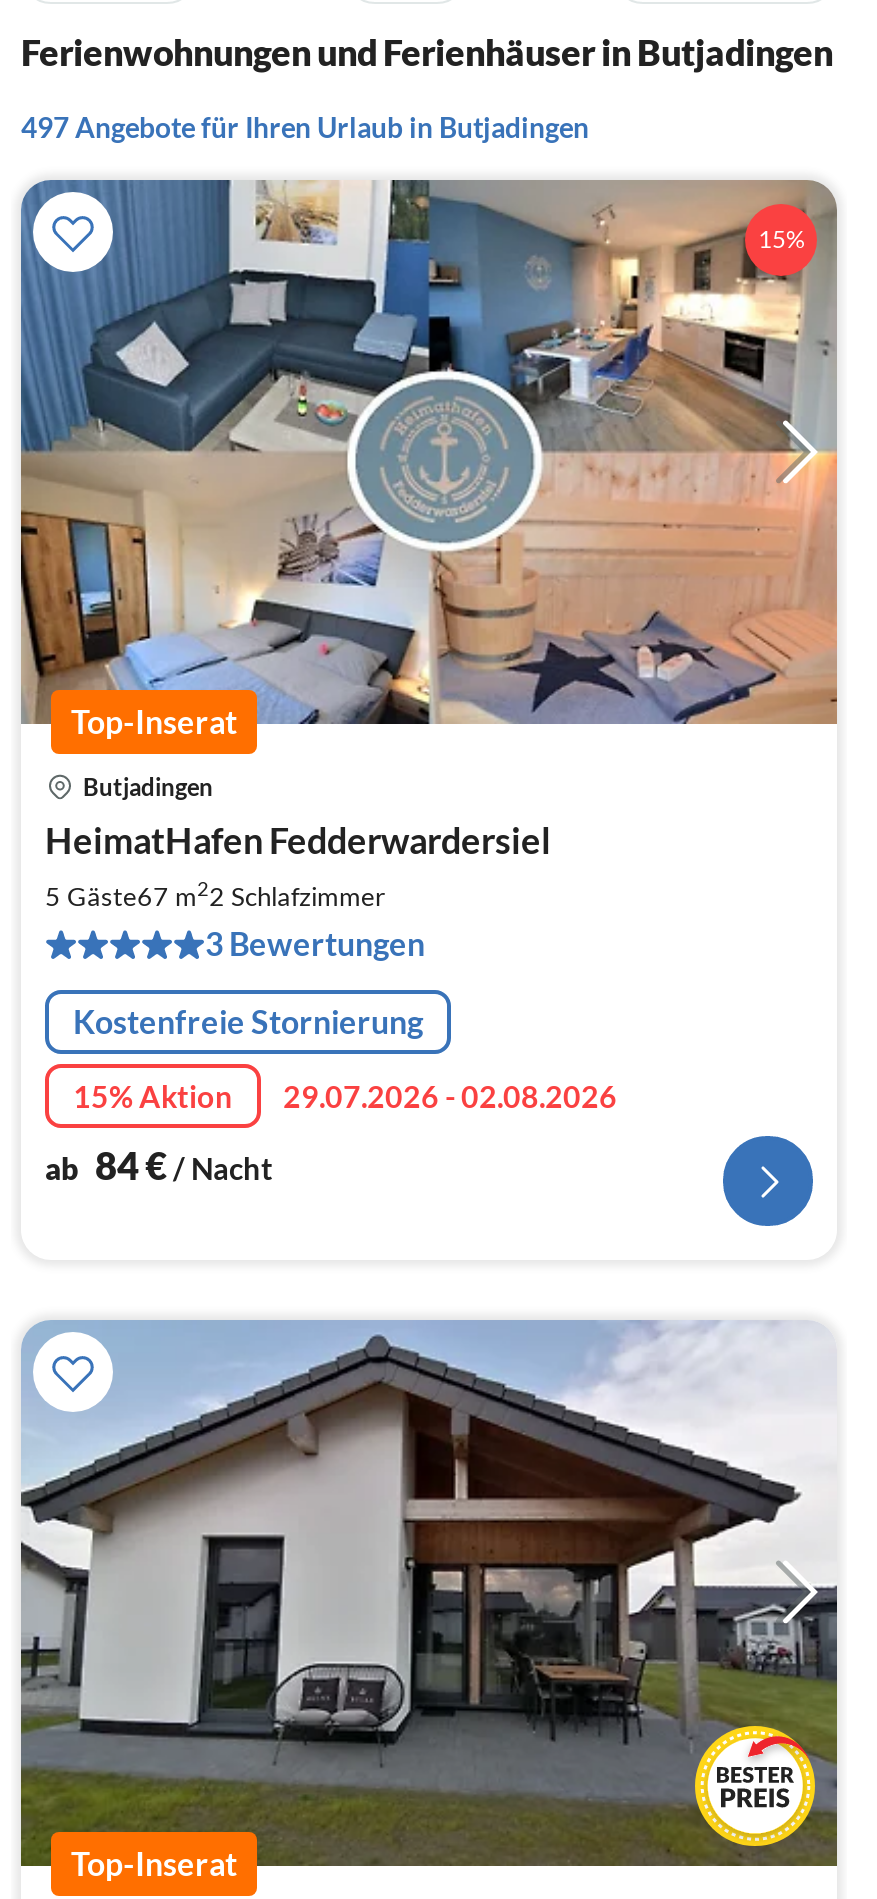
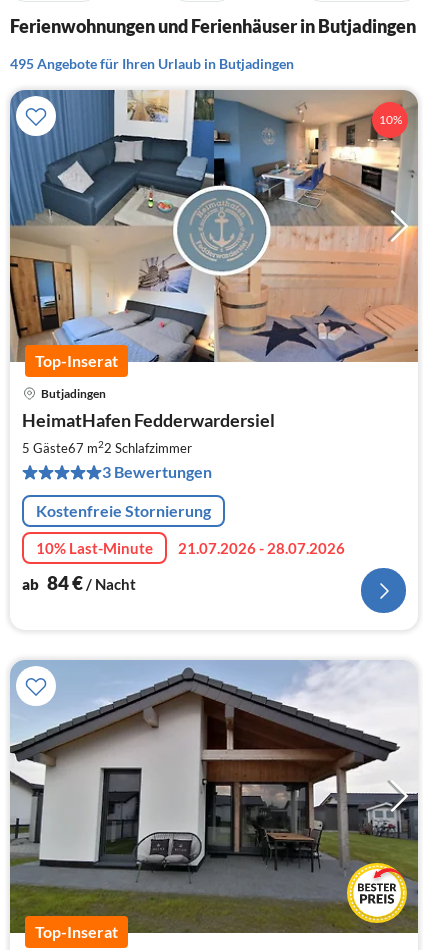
[21,110,589,144] 497 Angebote für Ihren Urlaub in Butjadingen -> [10,55,294,72] 495 Angebote für Ihren Urlaub in Butjadingen
[758,224,804,254] 15% -> [378,112,401,127] 10%
[73,1079,617,1115] 15% Aktion | 29.07.2026 - 02.08.2026 -> [36,539,345,557] 10% Last-Minute | 21.07.2026 - 28.07.2026

